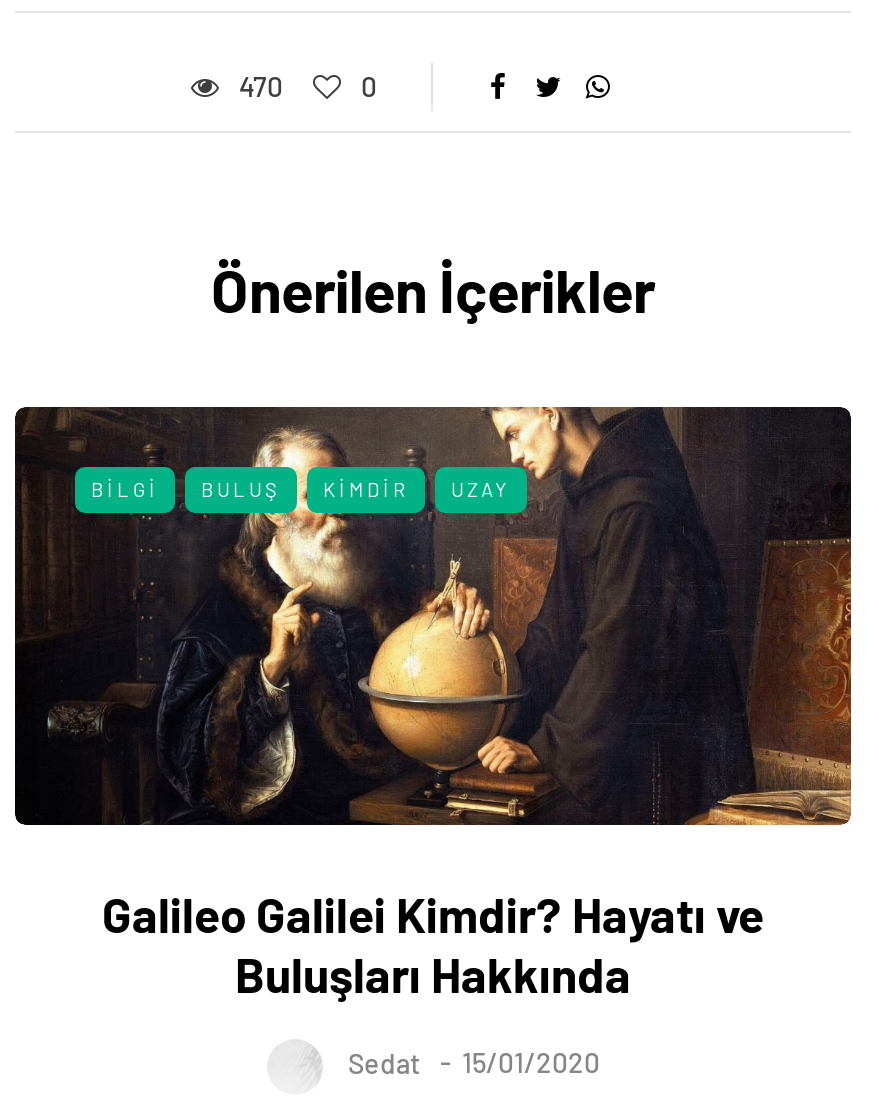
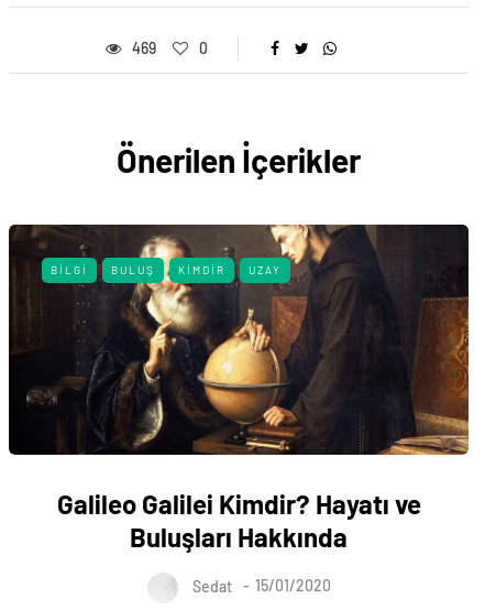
[239,69,283,103] 470 -> [132,39,156,57] 469

